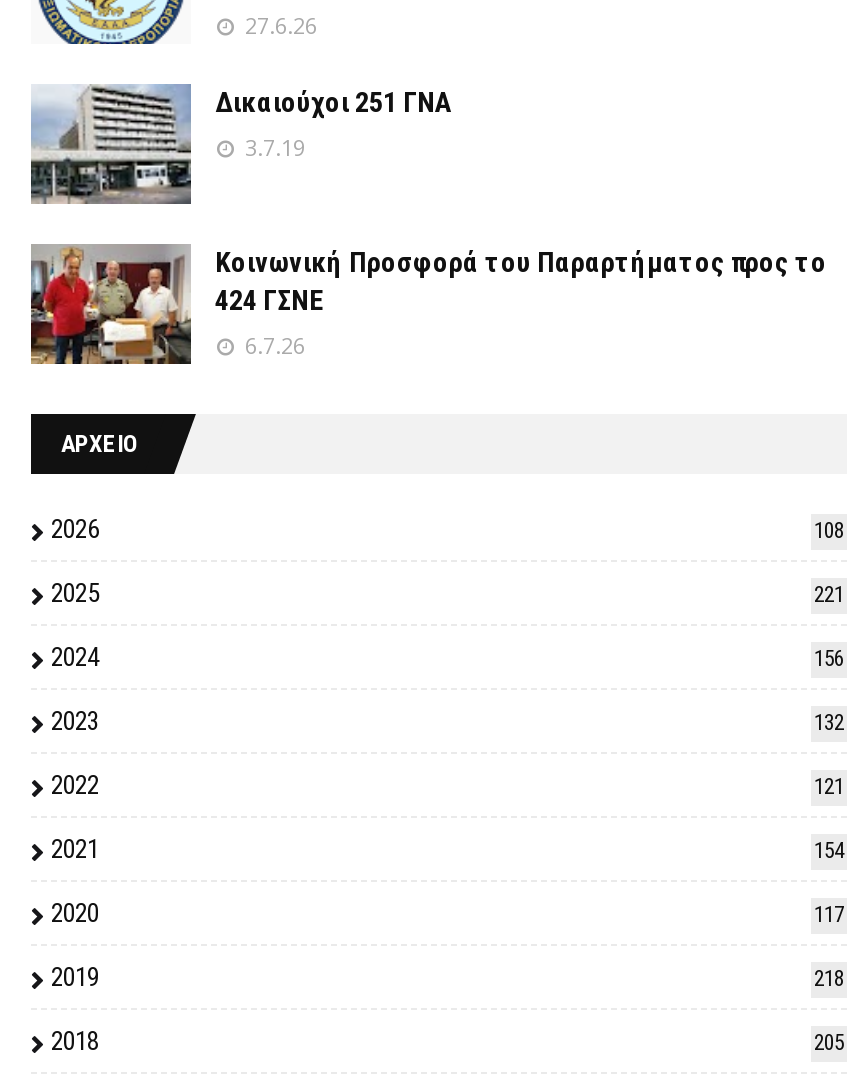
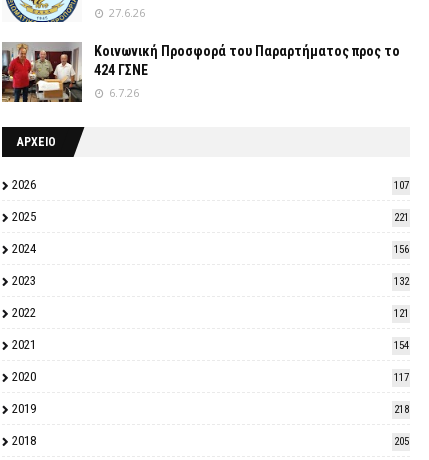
[31,84,451,204] [image] | Δικαιούχοι 251 ΓΝΑ | 3.7.19 -> none
[814,517,844,543] 108 -> [393,179,408,192] 107

